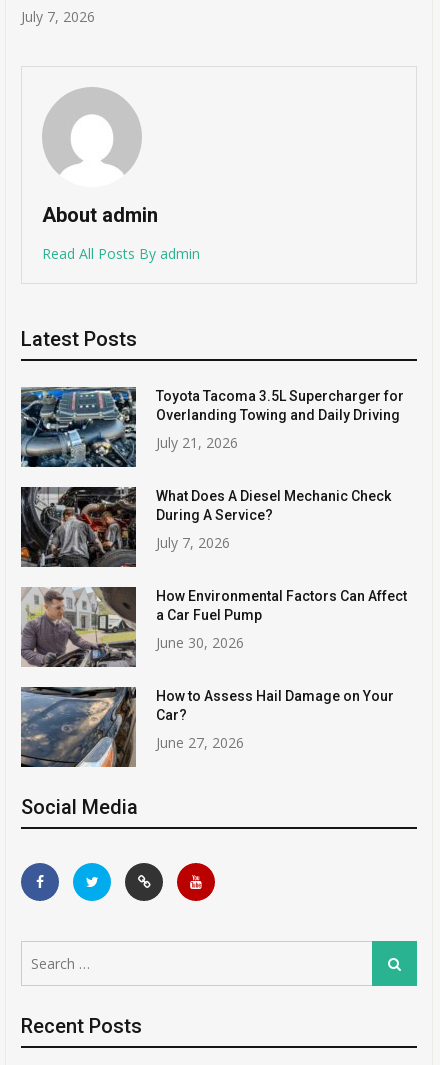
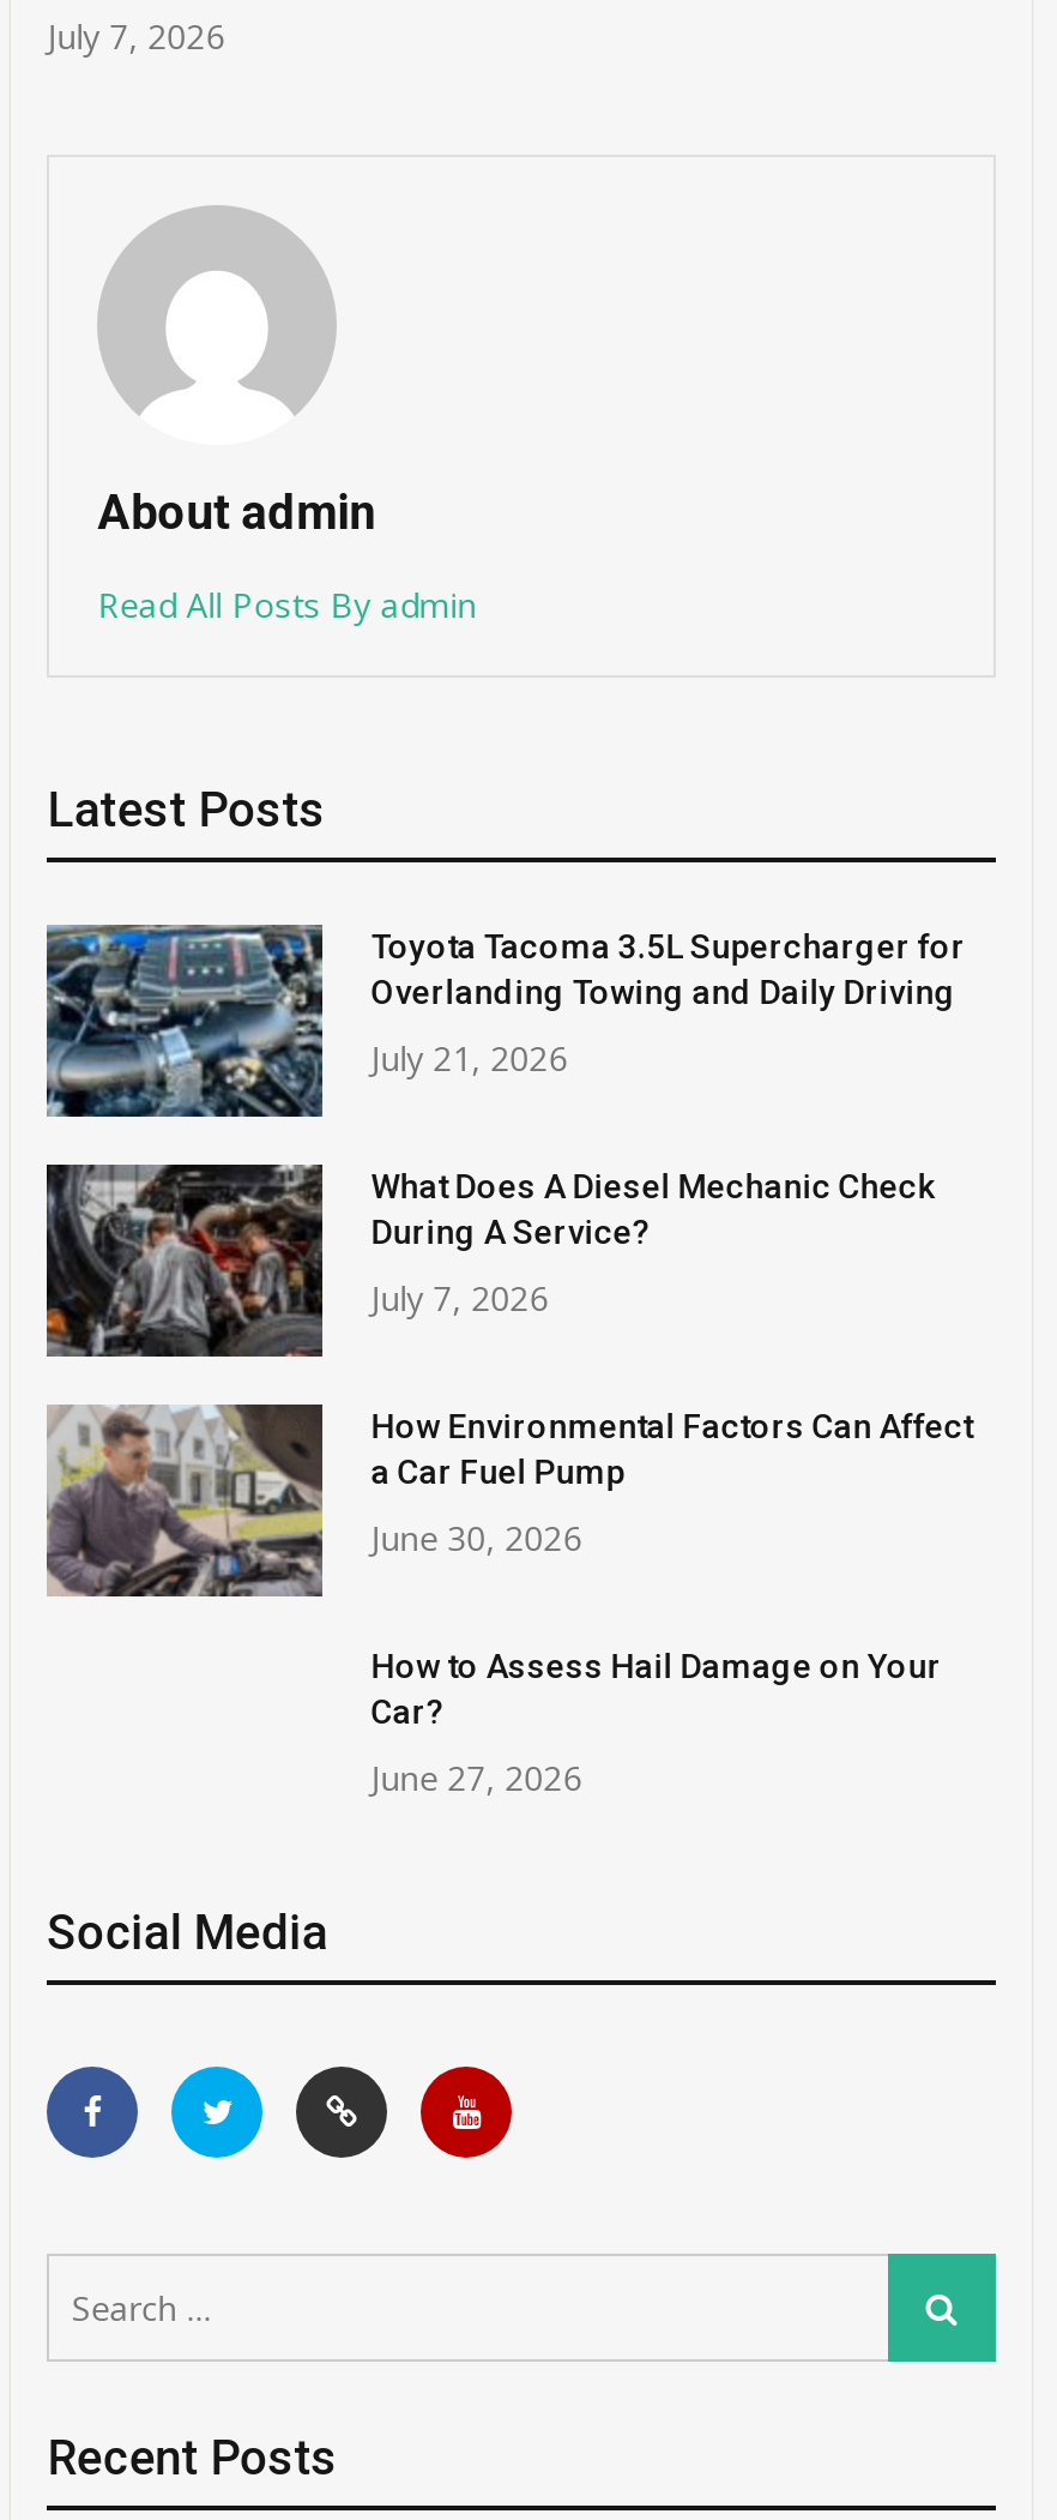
[20,686,137,768] [image] -> none

